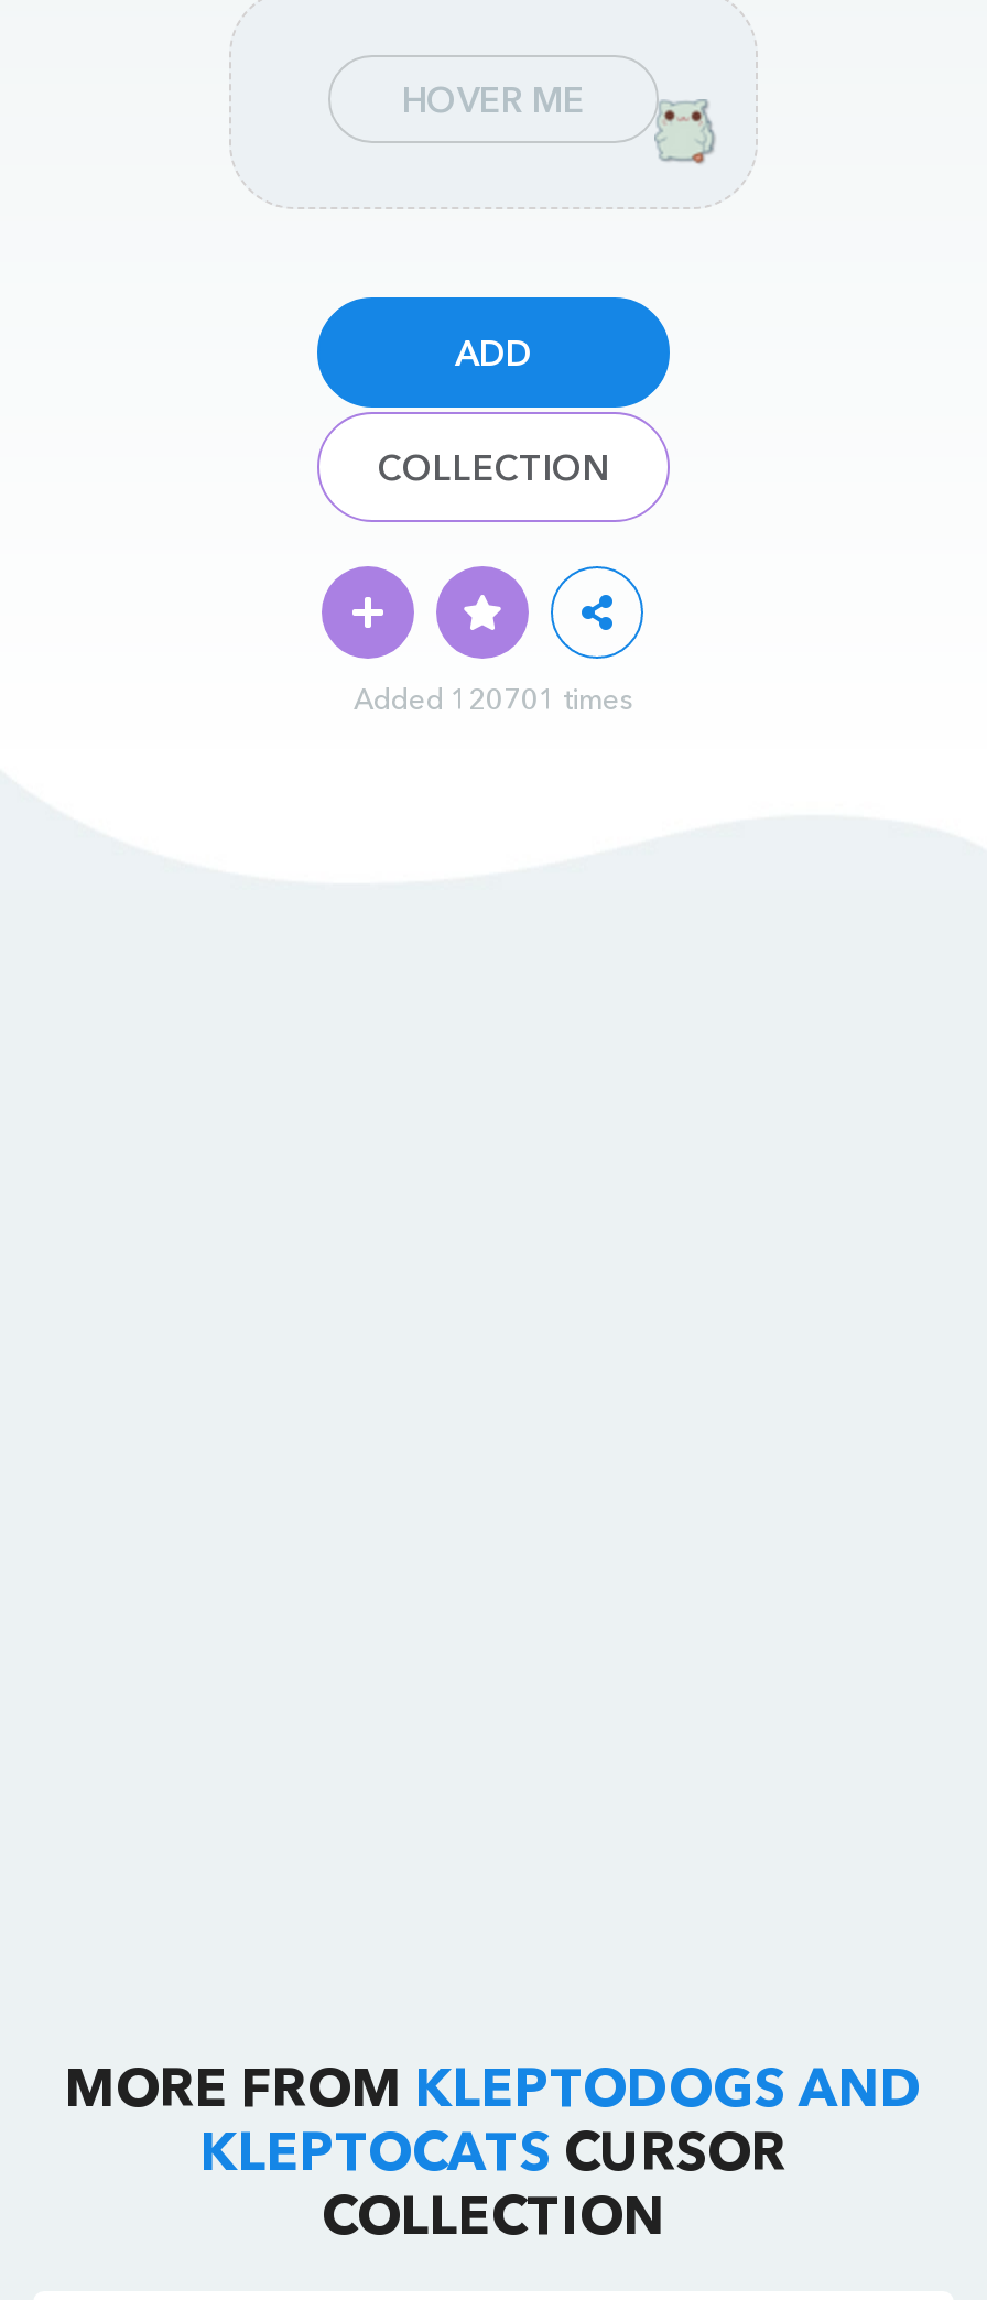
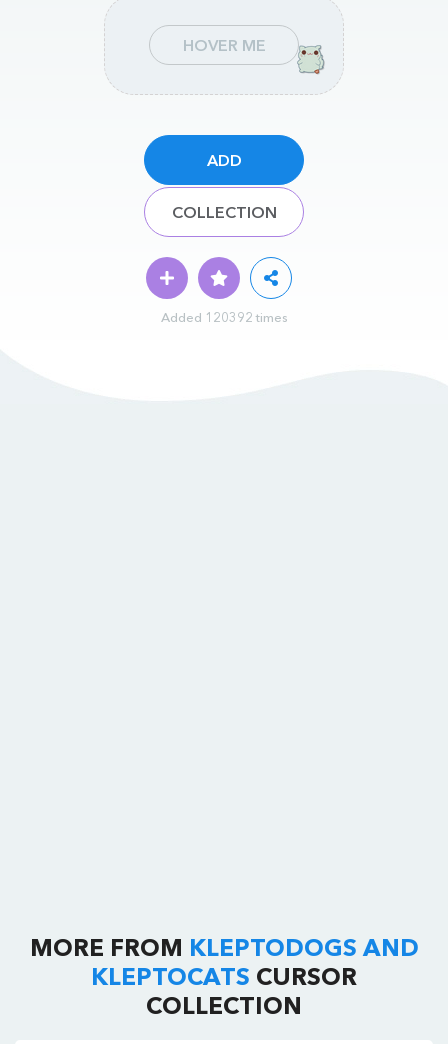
[354,680,633,715] Added 120701 times -> [160,308,287,324] Added 120392 times

